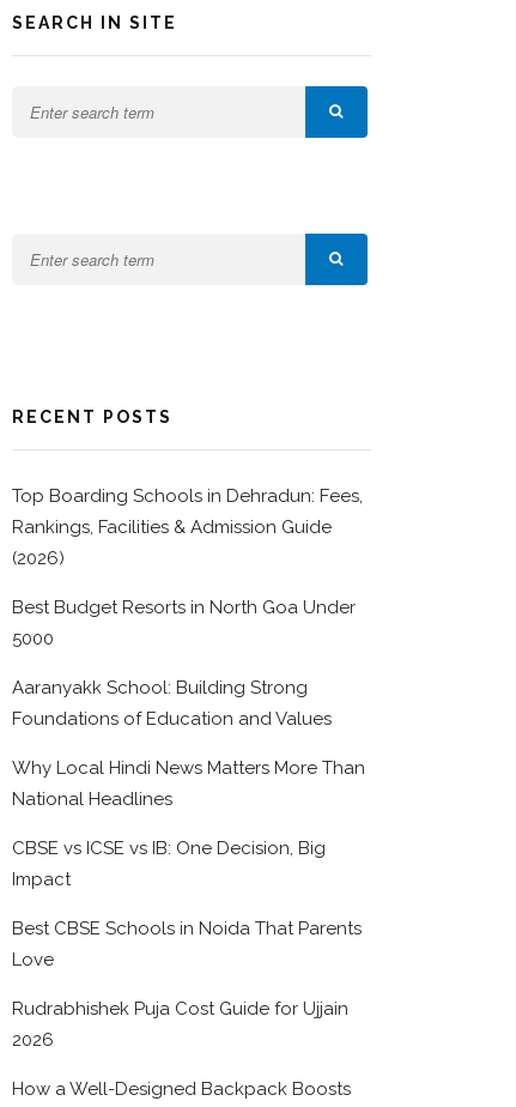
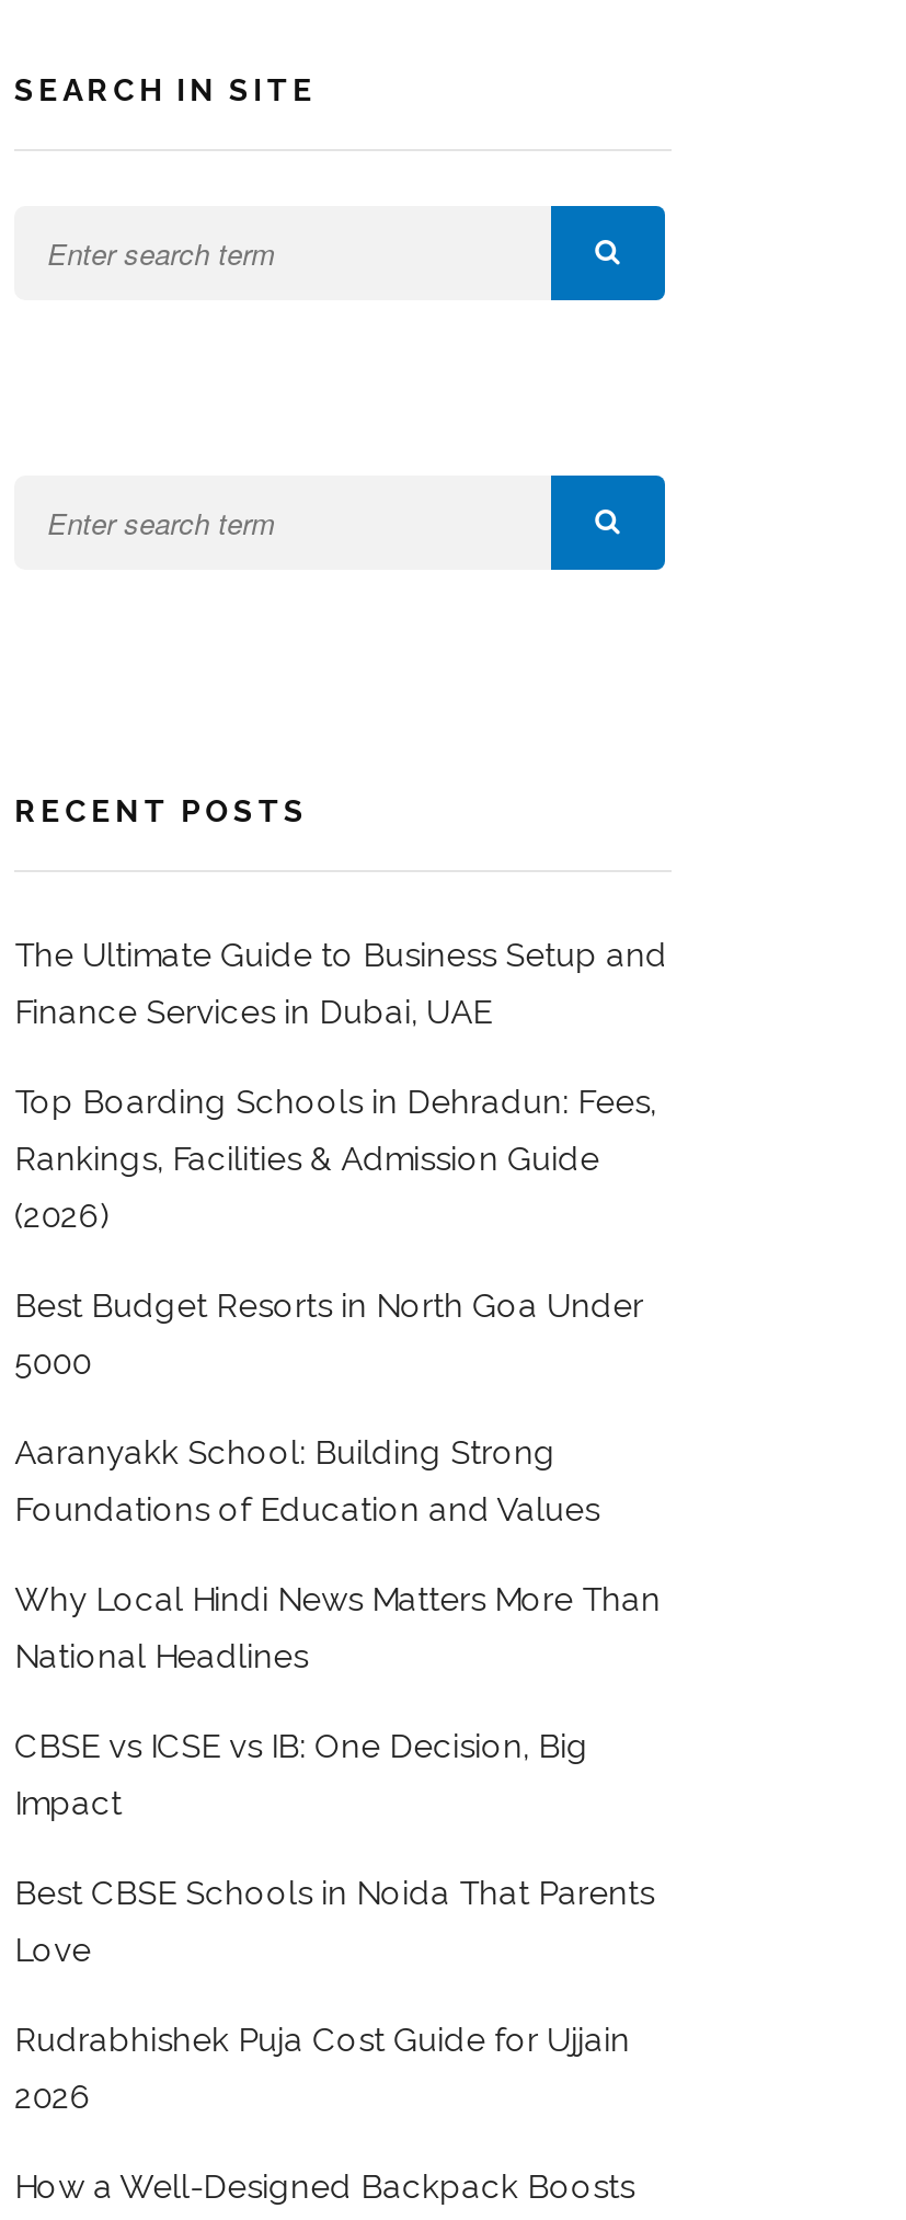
none -> [14,936,667,1033] The Ultimate Guide to Business Setup and | Finance Services in Dubai, UAE

